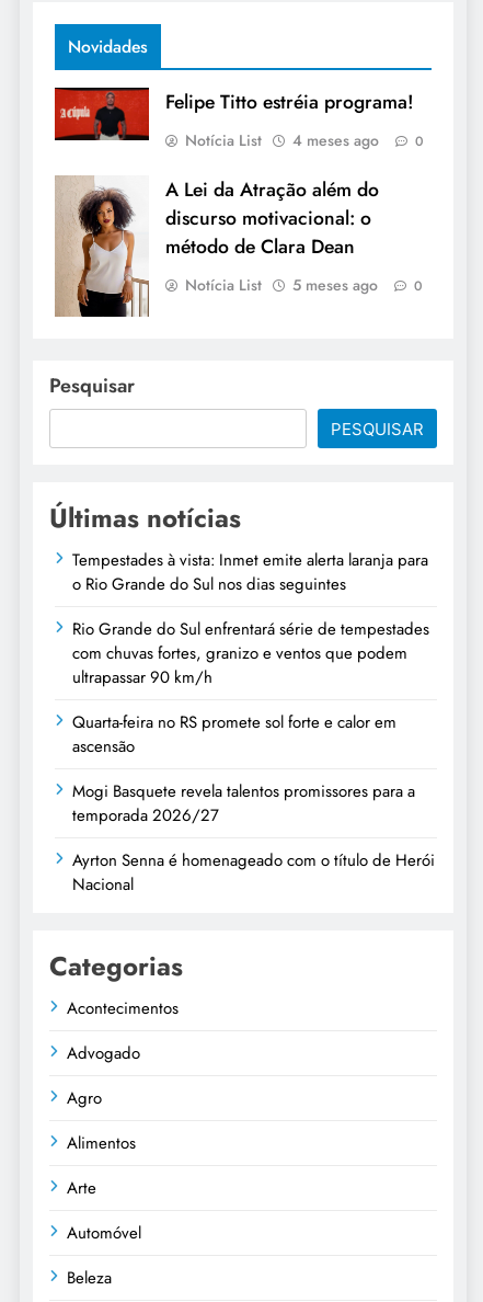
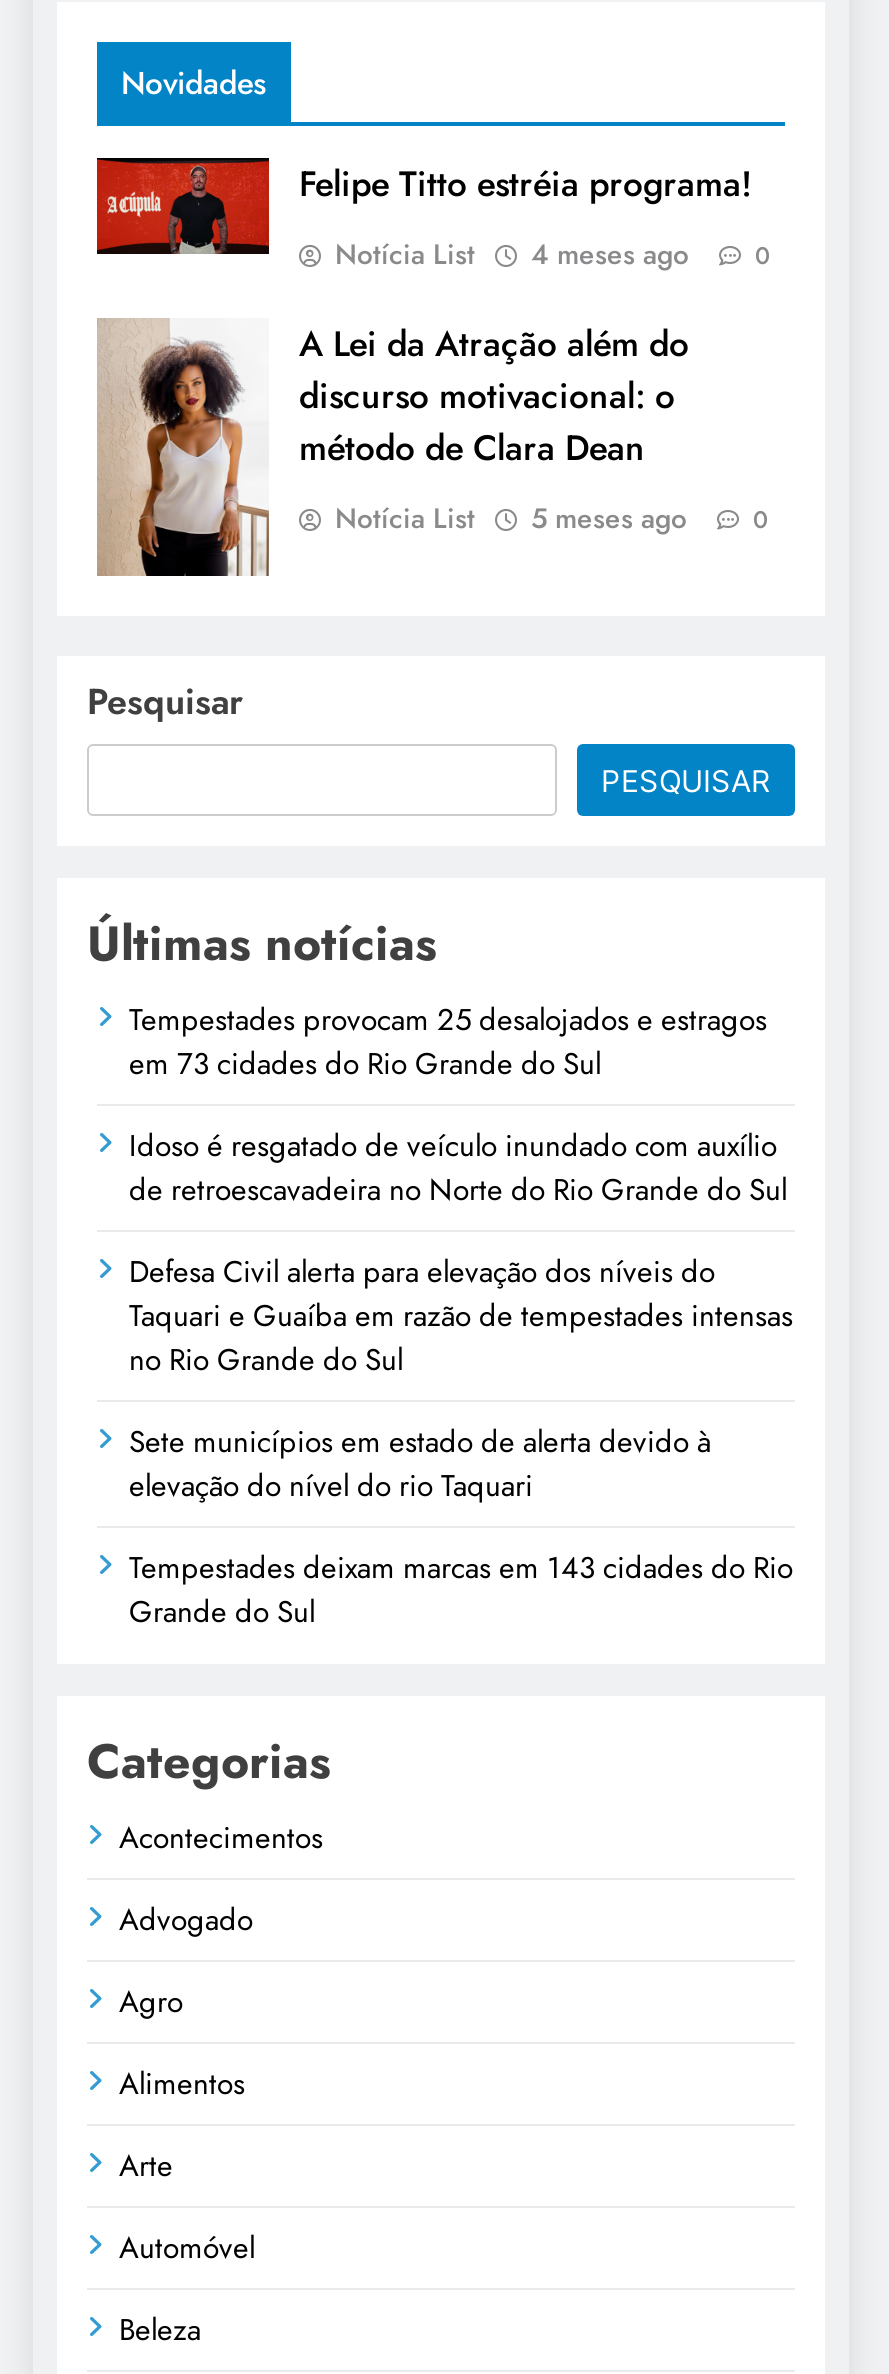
[72,548,428,596] Tempestades à vista: Inmet emite alerta laranja para | o Rio Grande do Sul nos dias seguintes -> [129,998,767,1086] Tempestades provocam 25 desalojados e estragos | em 73 cidades do Rio Grande do Sul
[72,617,429,689] Rio Grande do Sul enfrentará série de tempestades | com chuvas fortes, granizo e ventos que podem | ultrapassar 90 km/h -> [129,1124,787,1212] Idoso é resgatado de veículo inundado com auxílio | de retroescavadeira no Norte do Rio Grande do Sul
[72,710,396,758] Quarta-feira no RS promete sol forte e calor em | ascensão -> [129,1250,793,1382] Defesa Civil alerta para elevação dos níveis do | Taquari e Guaíba em razão de tempestades intensas | no Rio Grande do Sul
[72,779,415,827] Mogi Basquete revela talentos promissores para a | temporada 2026/27 -> [129,1420,711,1508] Sete municípios em estado de alerta devido à | elevação do nível do rio Taquari
[72,848,435,896] Ayrton Senna é homenageado com o título de Herói | Nacional -> [129,1546,793,1634] Tempestades deixam marcas em 143 cidades do Rio | Grande do Sul

